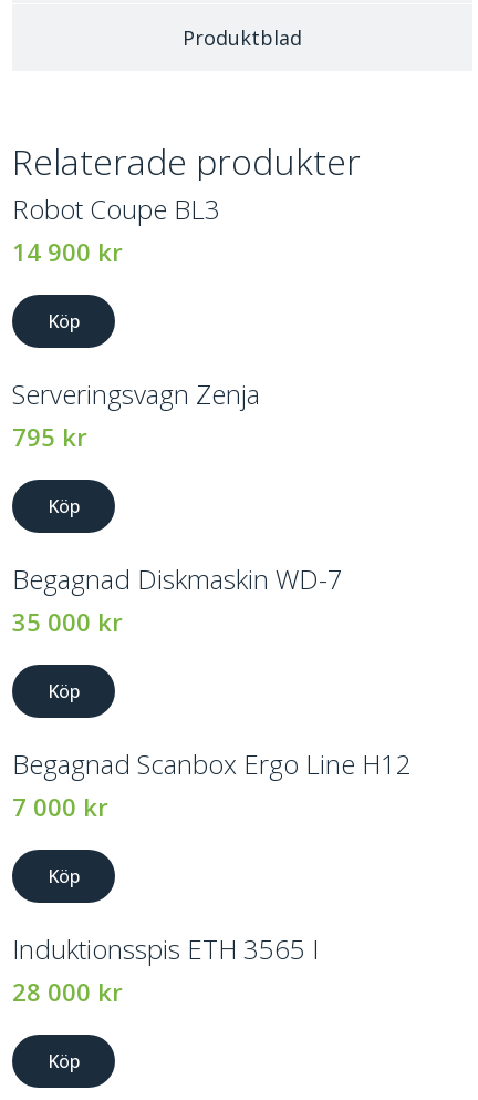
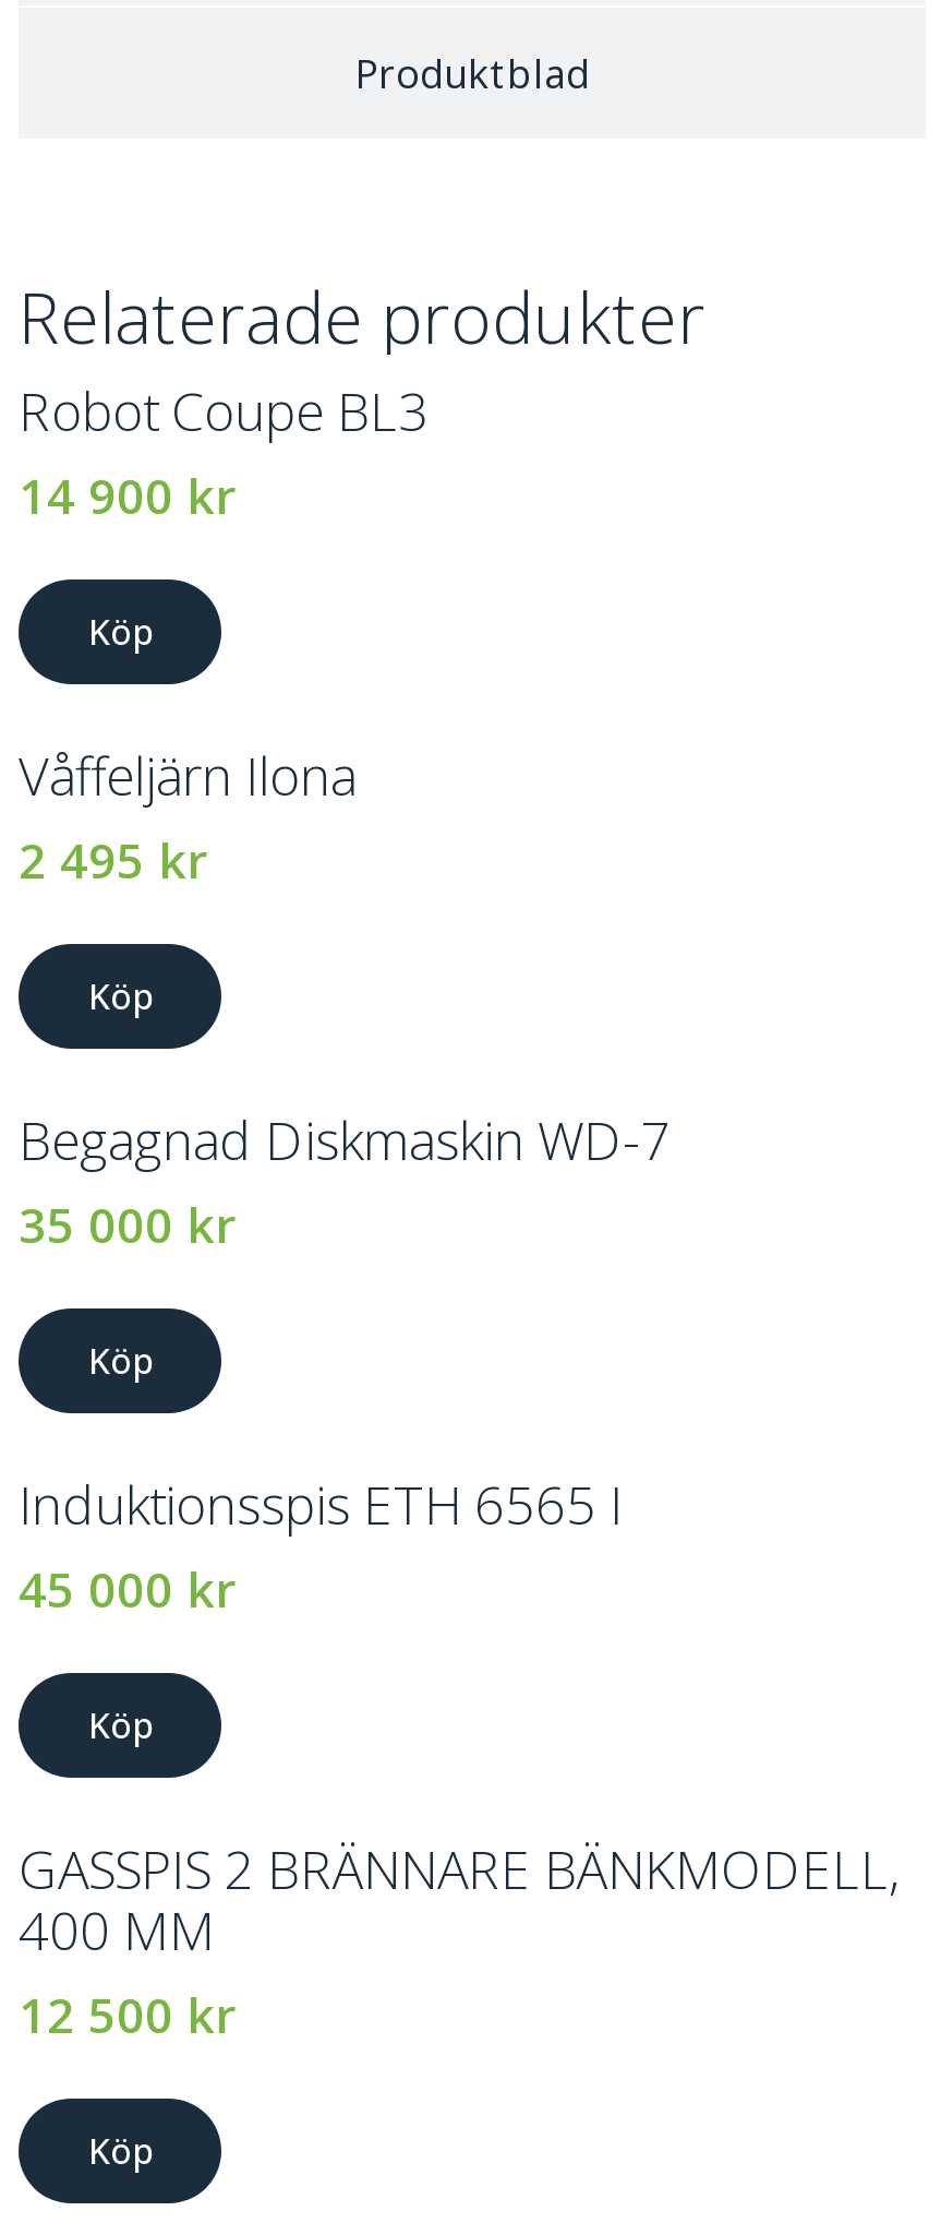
[12,376,260,453] Serveringsvagn Zenja | 795 kr -> [19,739,357,892] Våffeljärn Ilona | 2 495 kr
[12,746,412,823] Begagnad Scanbox Ergo Line H12 | 7 000 kr -> [19,1468,623,1621] Induktionsspis ETH 6565 I | 45 000 kr
[12,931,319,1008] Induktionsspis ETH 3565 I | 28 000 kr -> [19,1832,900,2046] GASSPIS 2 BRÄNNARE BÄNKMODELL, | 400 MM | 12 500 kr

